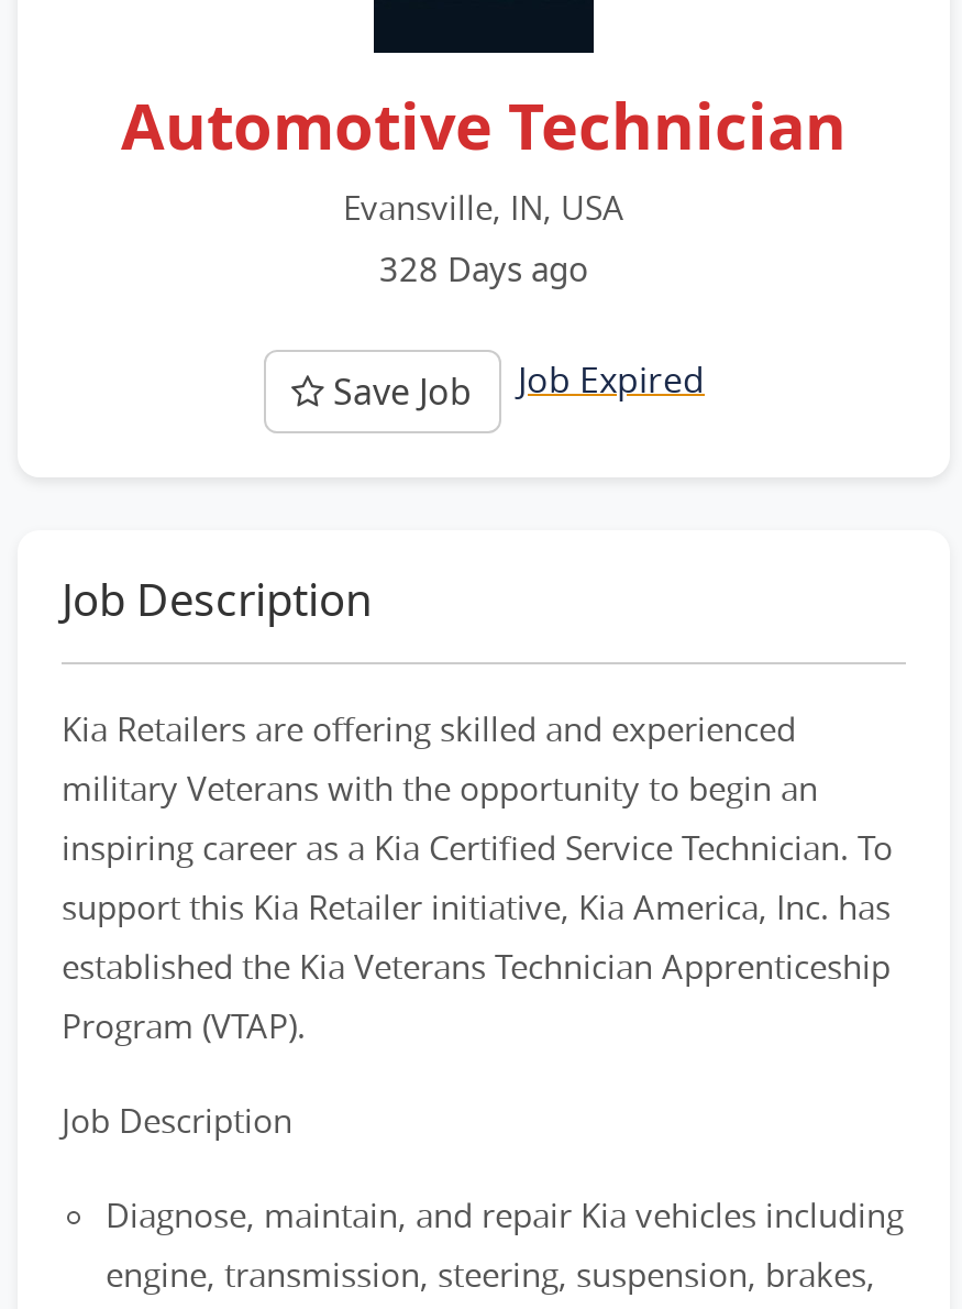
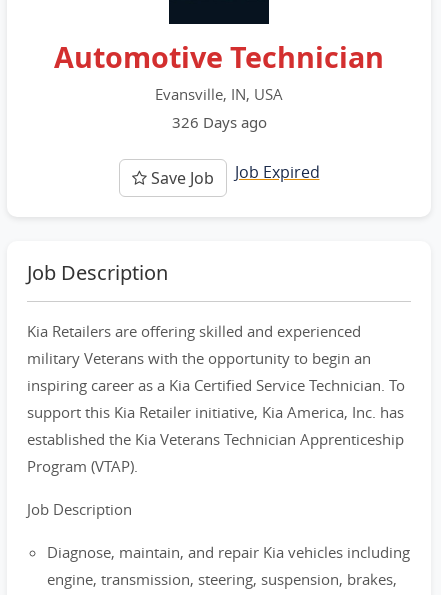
[379,246,588,290] 328 Days ago -> [171,112,266,132] 326 Days ago

